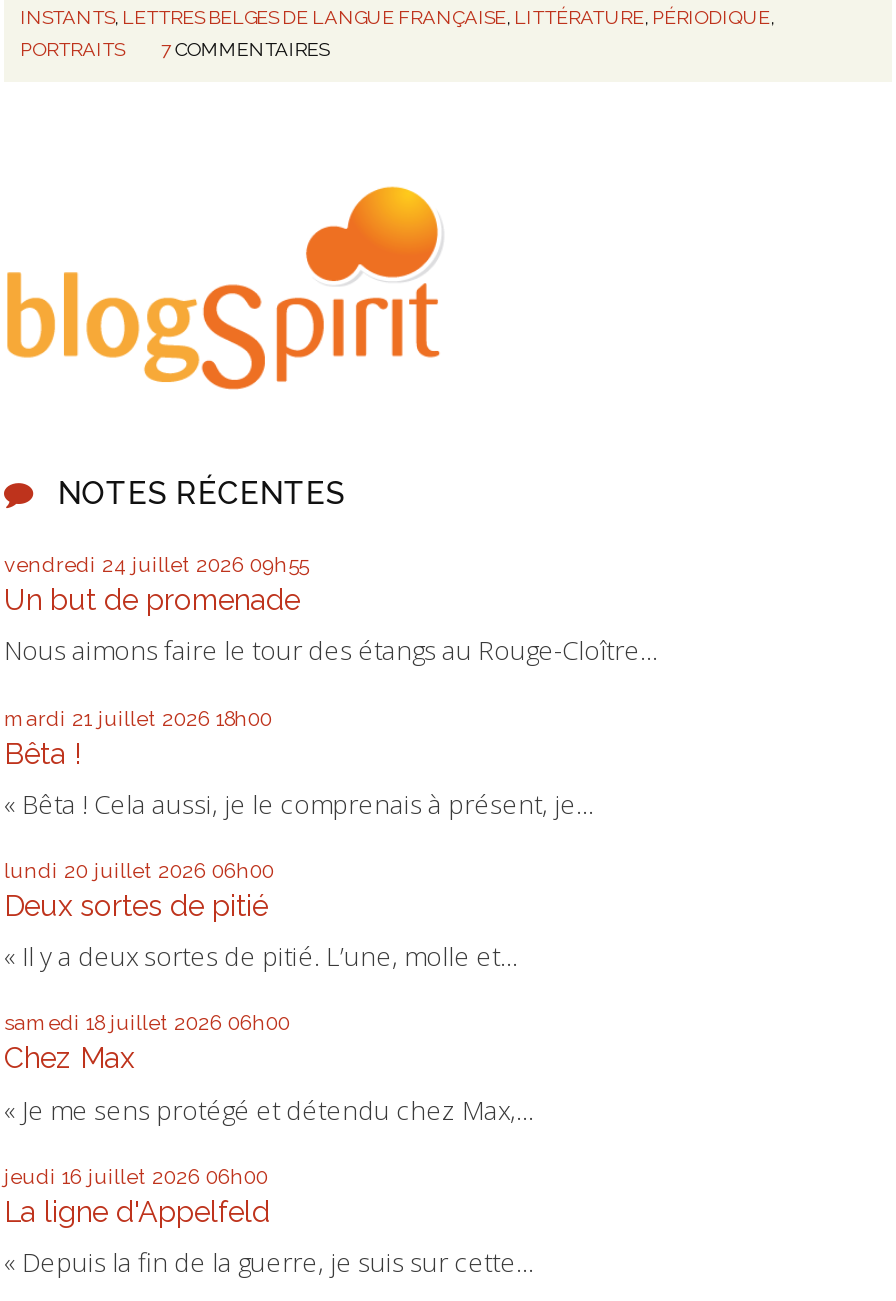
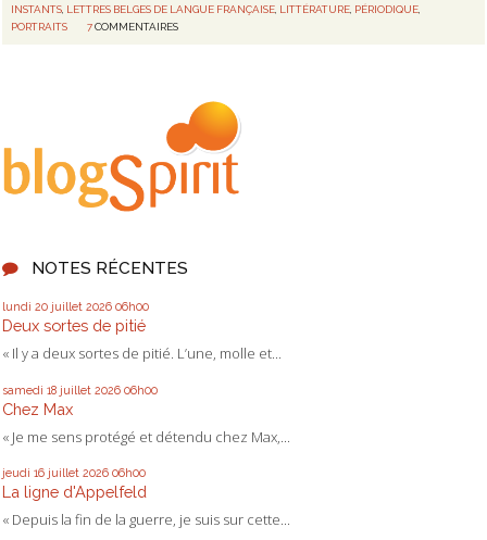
[4,553,658,822] vendredi 24 juillet 2026 09h55 | Un but de promenade | Nous aimons faire le tour des étangs au Rouge-Cloître... | mardi 21 juillet 2026 18h00 | Bêta ! | « Bêta ! Cela aussi, je le comprenais à présent, je... -> none

